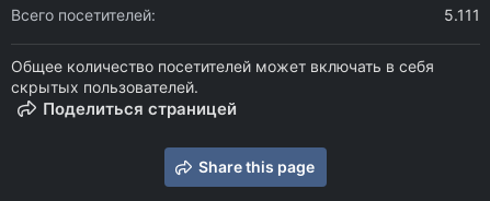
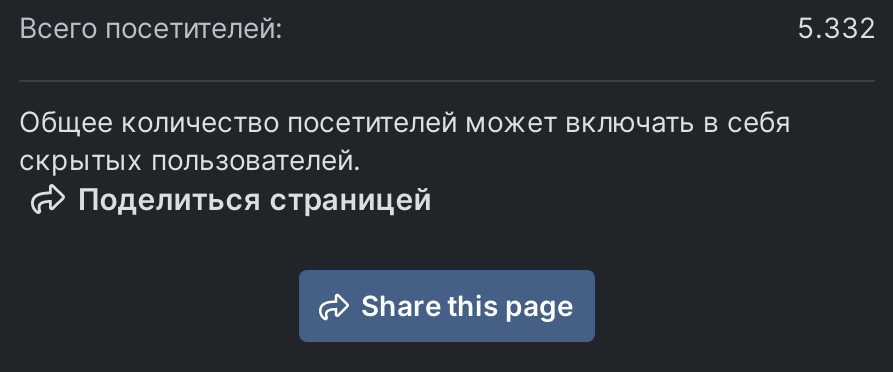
[444,5,480,24] 5.111 -> [797,10,875,44] 5.332

